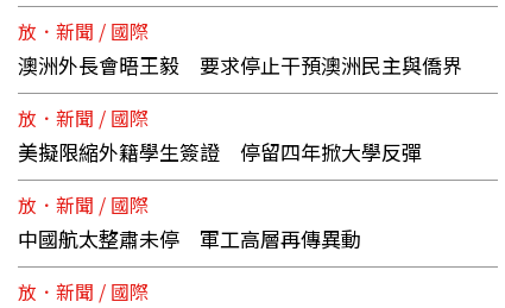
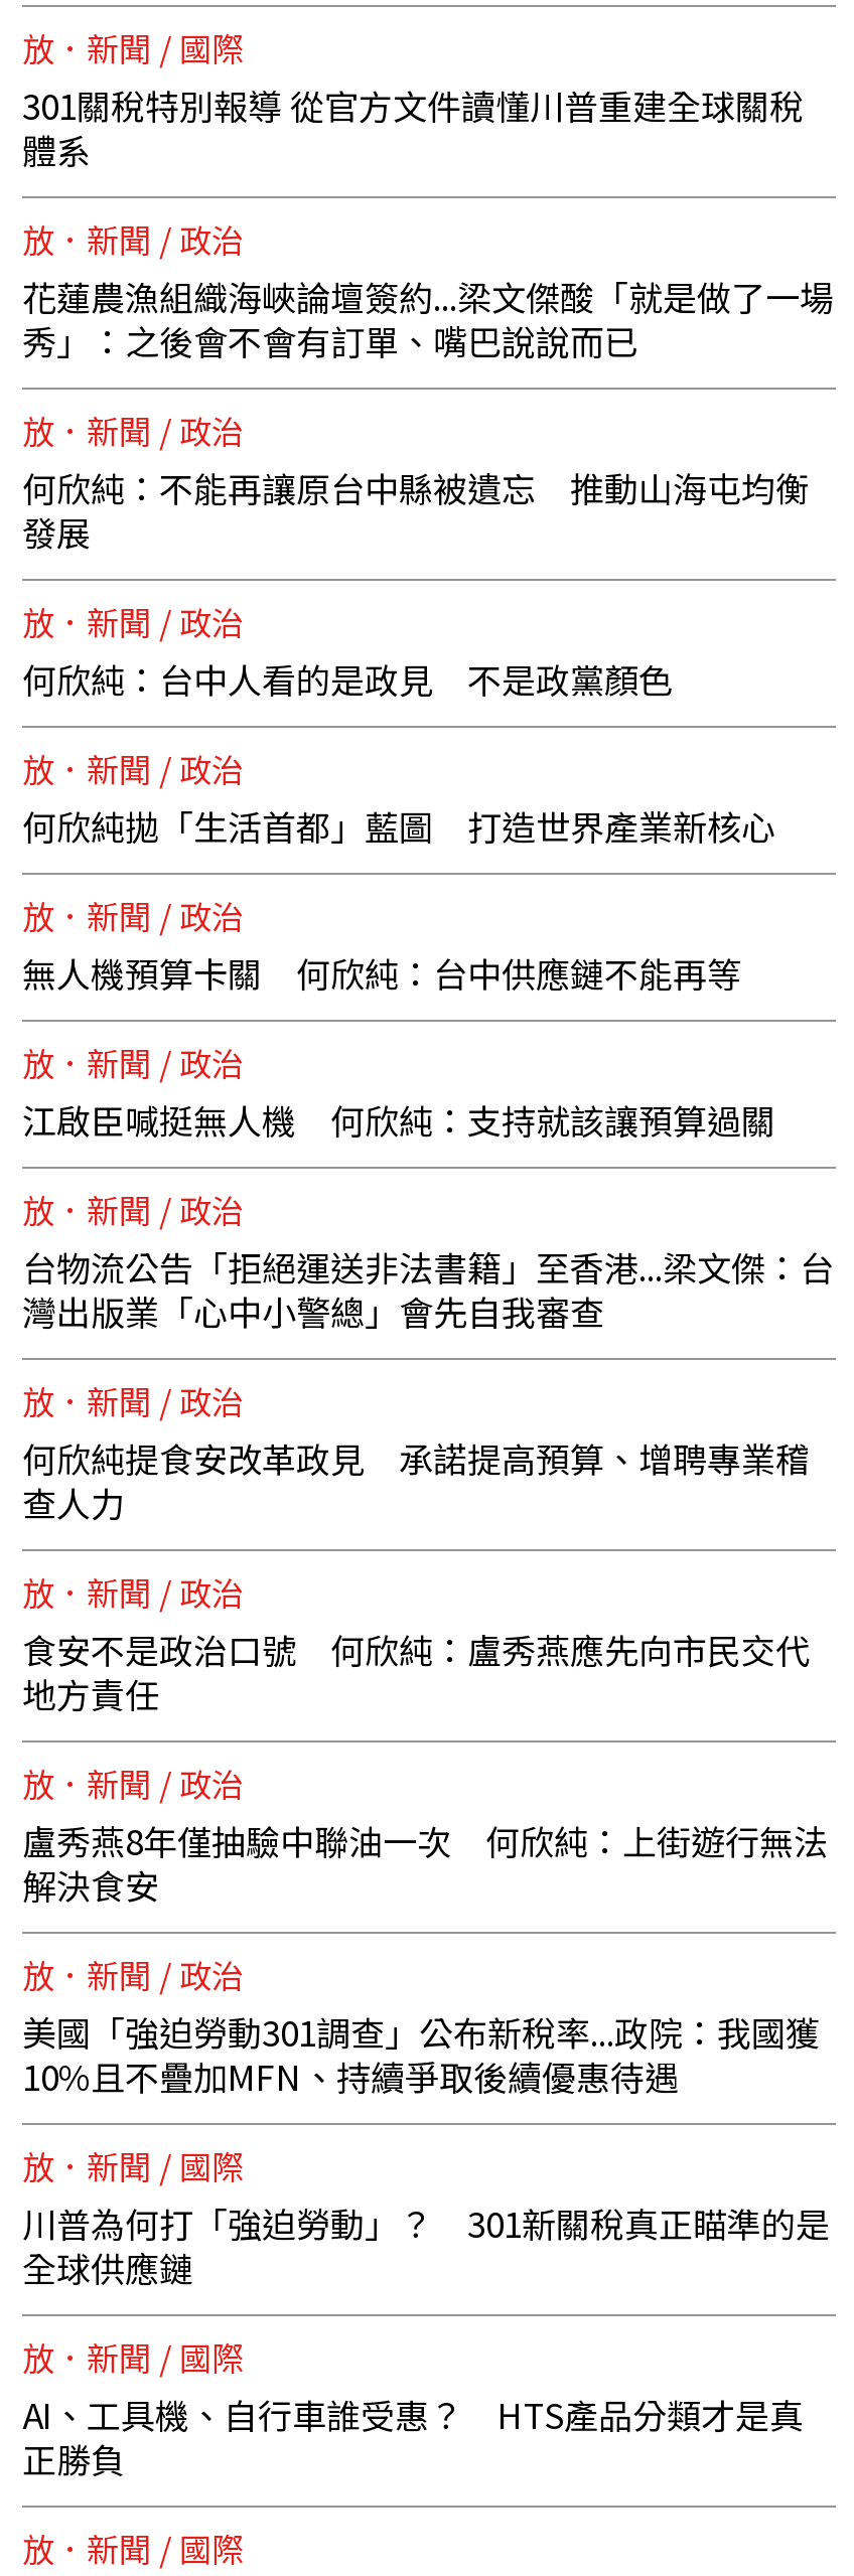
[18,49,462,79] 澳洲外長會晤王毅 要求停止干預澳洲民主與僑界 -> [22,79,834,2100] 301關稅特別報導 從官方文件讀懂川普重建全球關稅 | 體系 | 放．新聞 / 政治 | 花蓮農漁組織海峽論壇簽約...梁文傑酸「就是做了一場 | 秀」：之後會不會有訂單、嘴巴說說而已 | 放．新聞 / 政治 | 何欣純：不能再讓原台中縣被遺忘 推動山海屯均衡 | 發展 | 放．新聞 / 政治 | 何欣純：台中人看的是政見 不是政黨顏色 | 放．新聞 / 政治 | 何欣純拋「生活首都」藍圖 打造世界產業新核心 | 放．新聞 / 政治 | 無人機預算卡關 何欣純：台中供應鏈不能再等 | 放．新聞 / 政治 | 江啟臣喊挺無人機 何欣純：支持就該讓預算過關 | 放．新聞 / 政治 | 台物流公告「拒絕運送非法書籍」至香港...梁文傑：台 | 灣出版業「心中小警總」會先自我審查 | 放．新聞 / 政治 | 何欣純提食安改革政見 承諾提高預算、增聘專業稽 | 查人力 | 放．新聞 / 政治 | 食安不是政治口號 何欣純：盧秀燕應先向市民交代 | 地方責任 | 放．新聞 / 政治 | 盧秀燕8年僅抽驗中聯油一次 何欣純：上街遊行無法 | 解決食安 | 放．新聞 / 政治 | 美國「強迫勞動301調查」公布新稅率...政院：我國獲 | 10%且不疊加MFN、持續爭取後續優惠待遇
[18,136,422,166] 美擬限縮外籍學生簽證 停留四年掀大學反彈 -> [22,2197,830,2291] 川普為何打「強迫勞動」？ 301新關稅真正瞄準的是 | 全球供應鏈
[18,223,361,253] 中國航太整肅未停 軍工高層再傳異動 -> [22,2388,804,2483] AI、工具機、自行車誰受惠？ HTS產品分類才是真 | 正勝負

